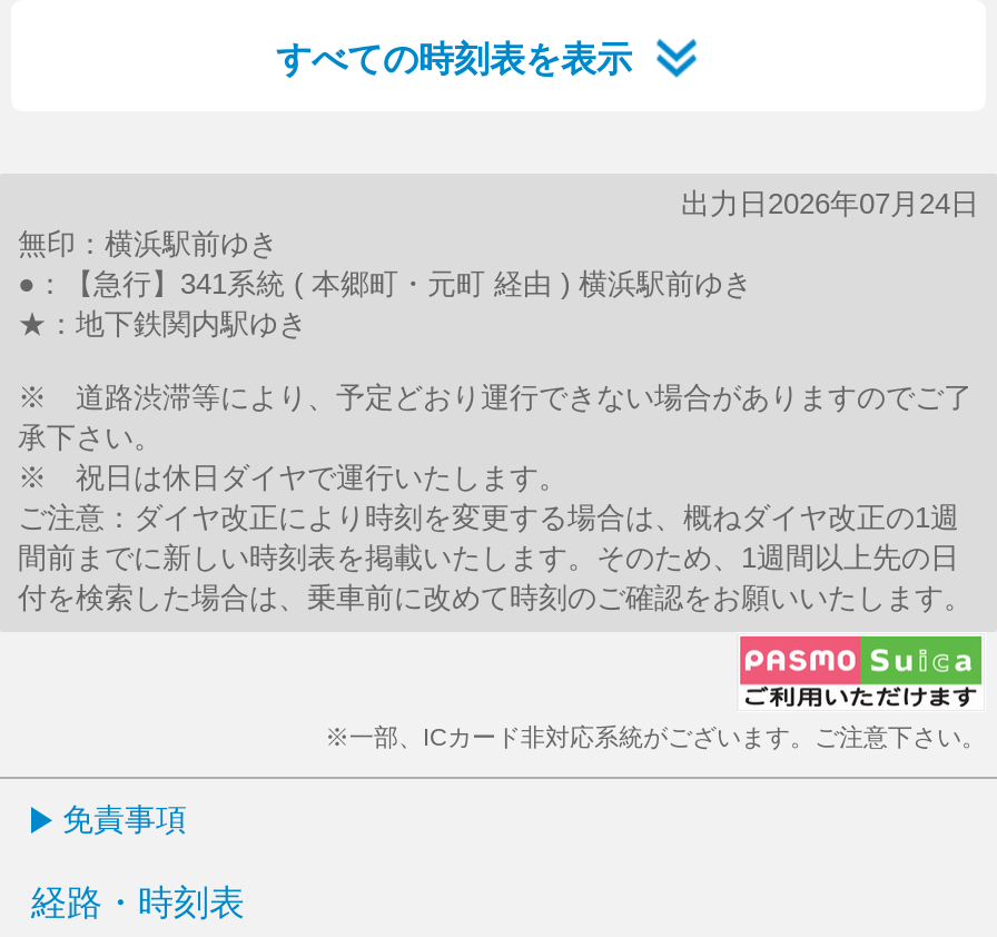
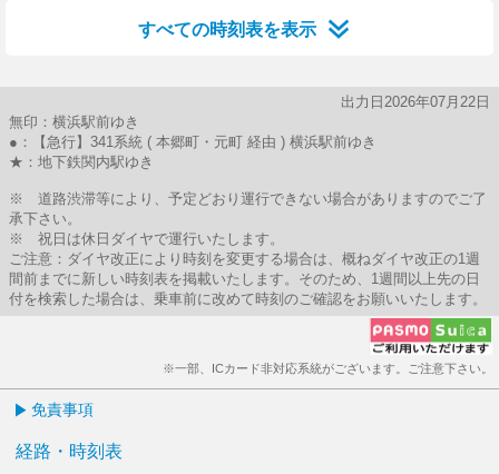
[681,187,979,220] 出力日2026年07月24日 -> [341,93,490,110] 出力日2026年07月22日

